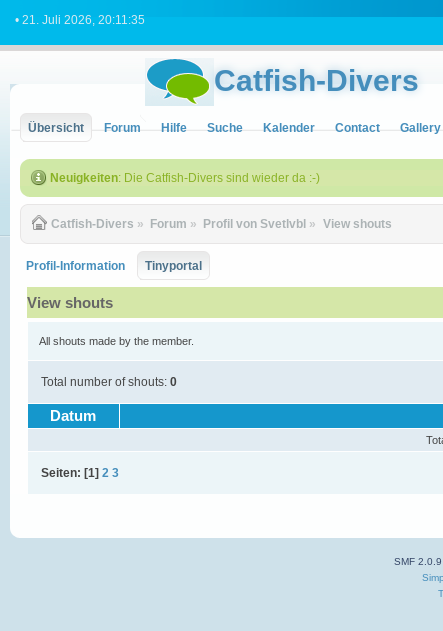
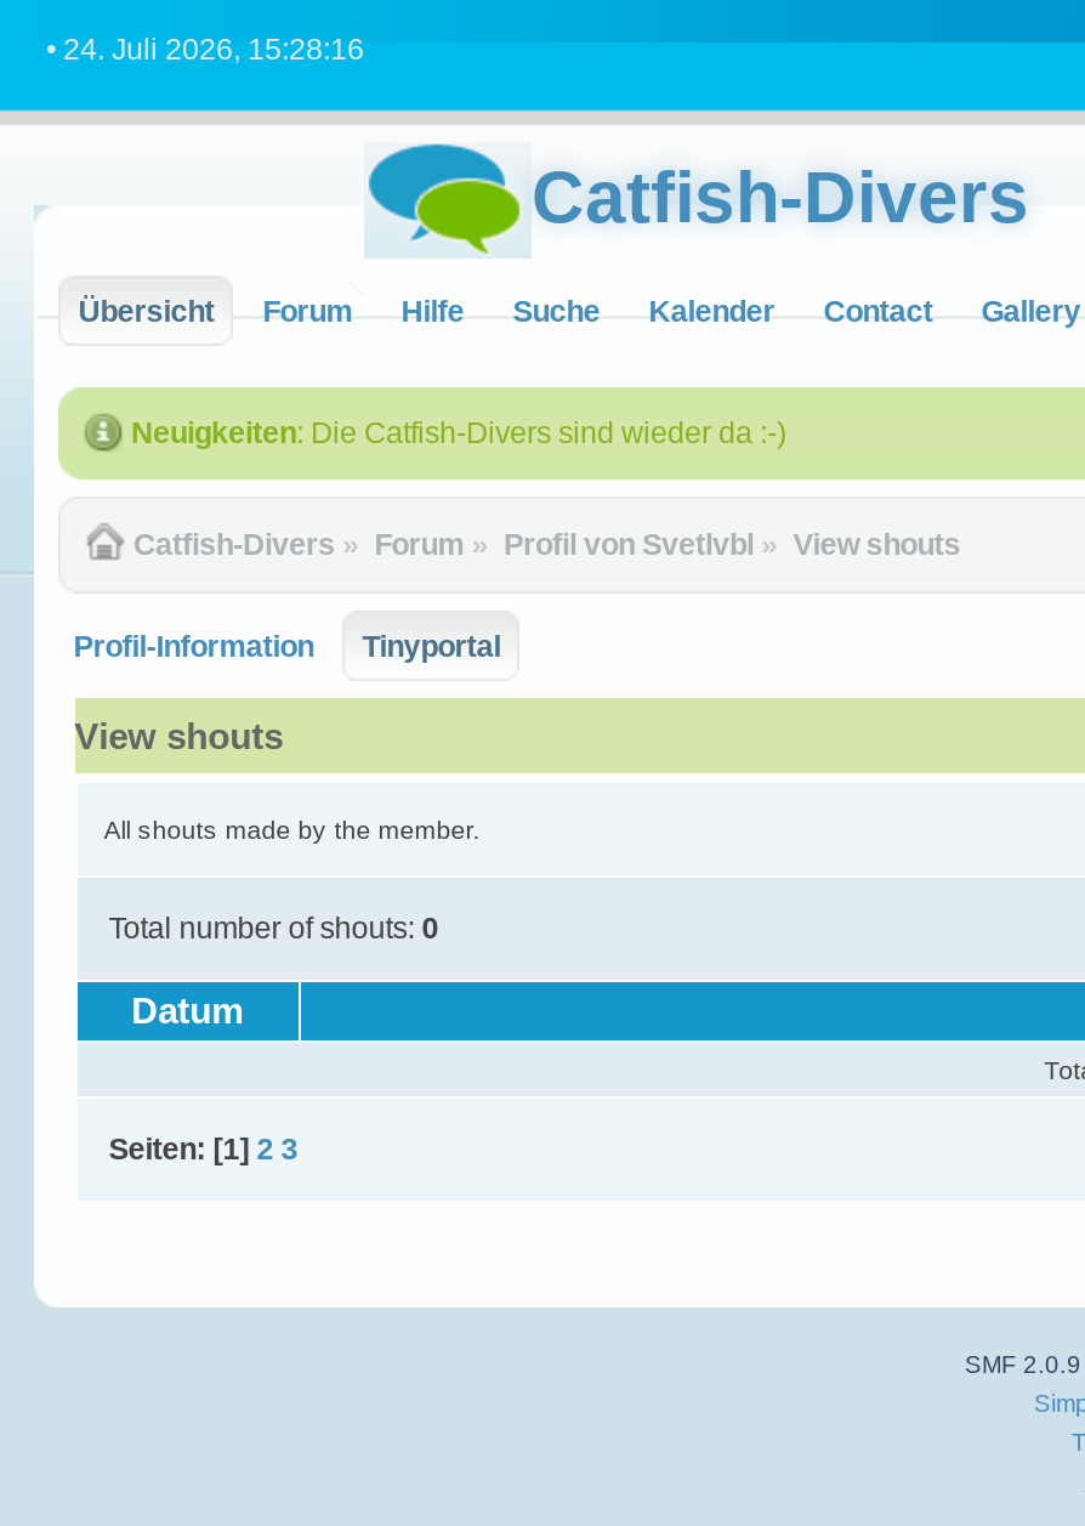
[15,13,145,27] • 21. Juli 2026, 20:11:35 -> [46,33,364,67] • 24. Juli 2026, 15:28:16

